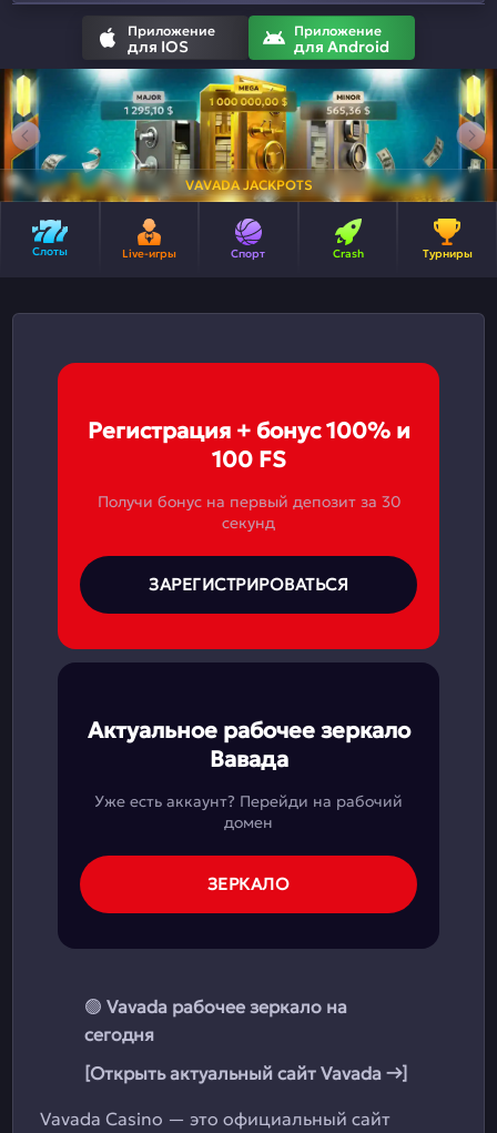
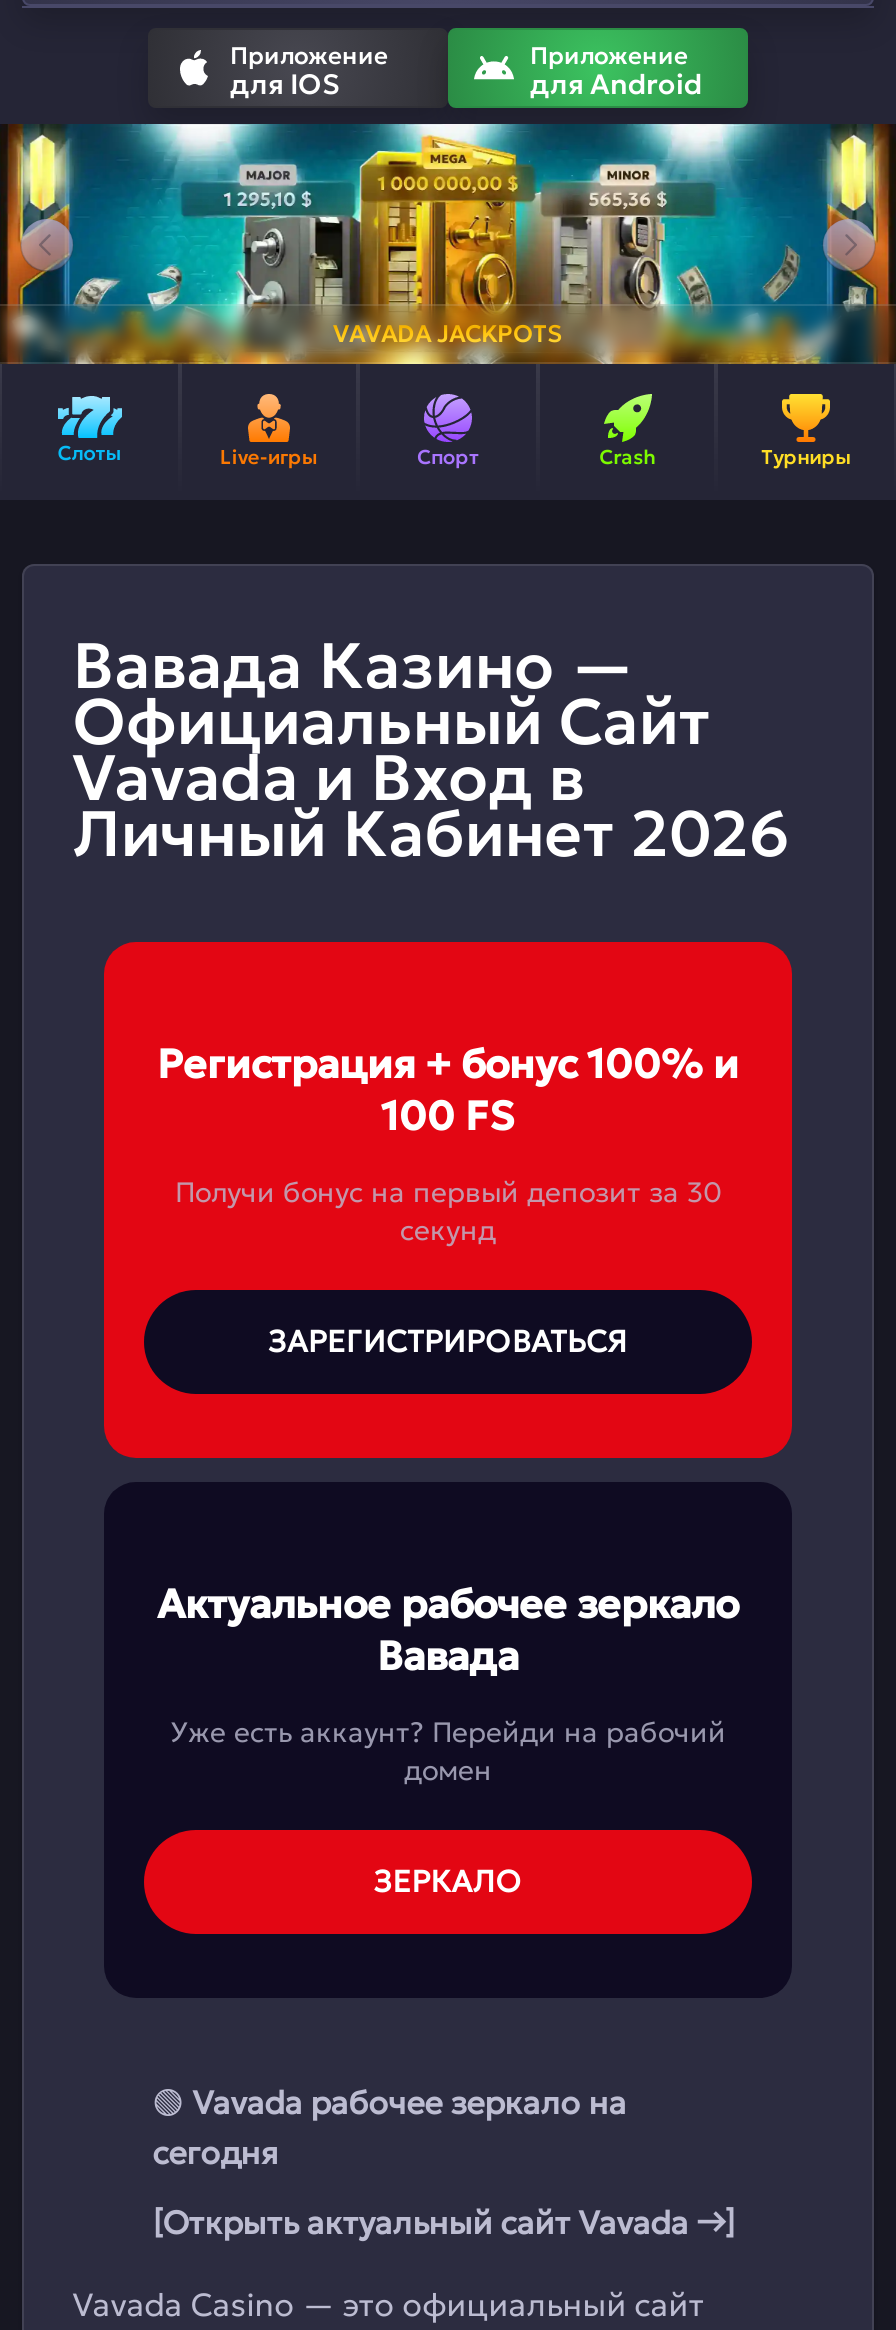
none -> [72,626,790,874] Вавада Казино — | Официальный Сайт | Vavada и Вход в | Личный Кабинет 2026

